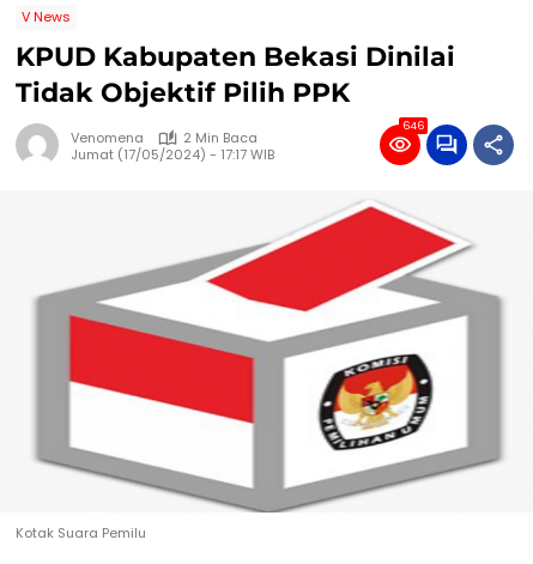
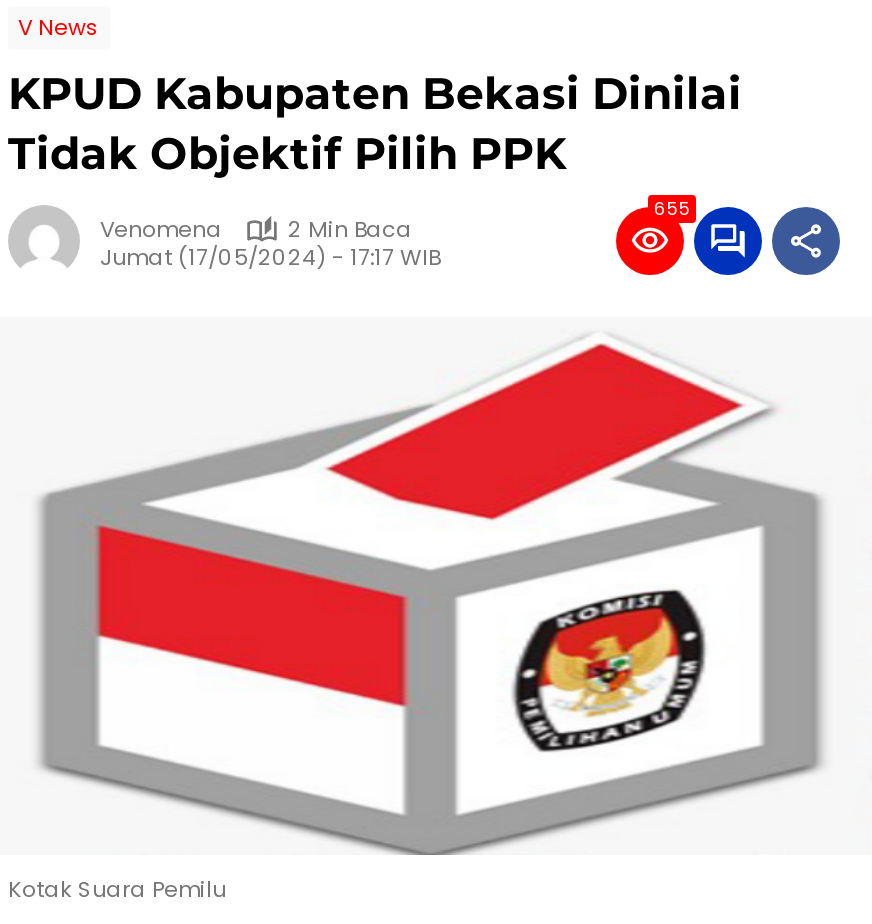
[402,119,424,133] 646 -> [654,197,690,221] 655

